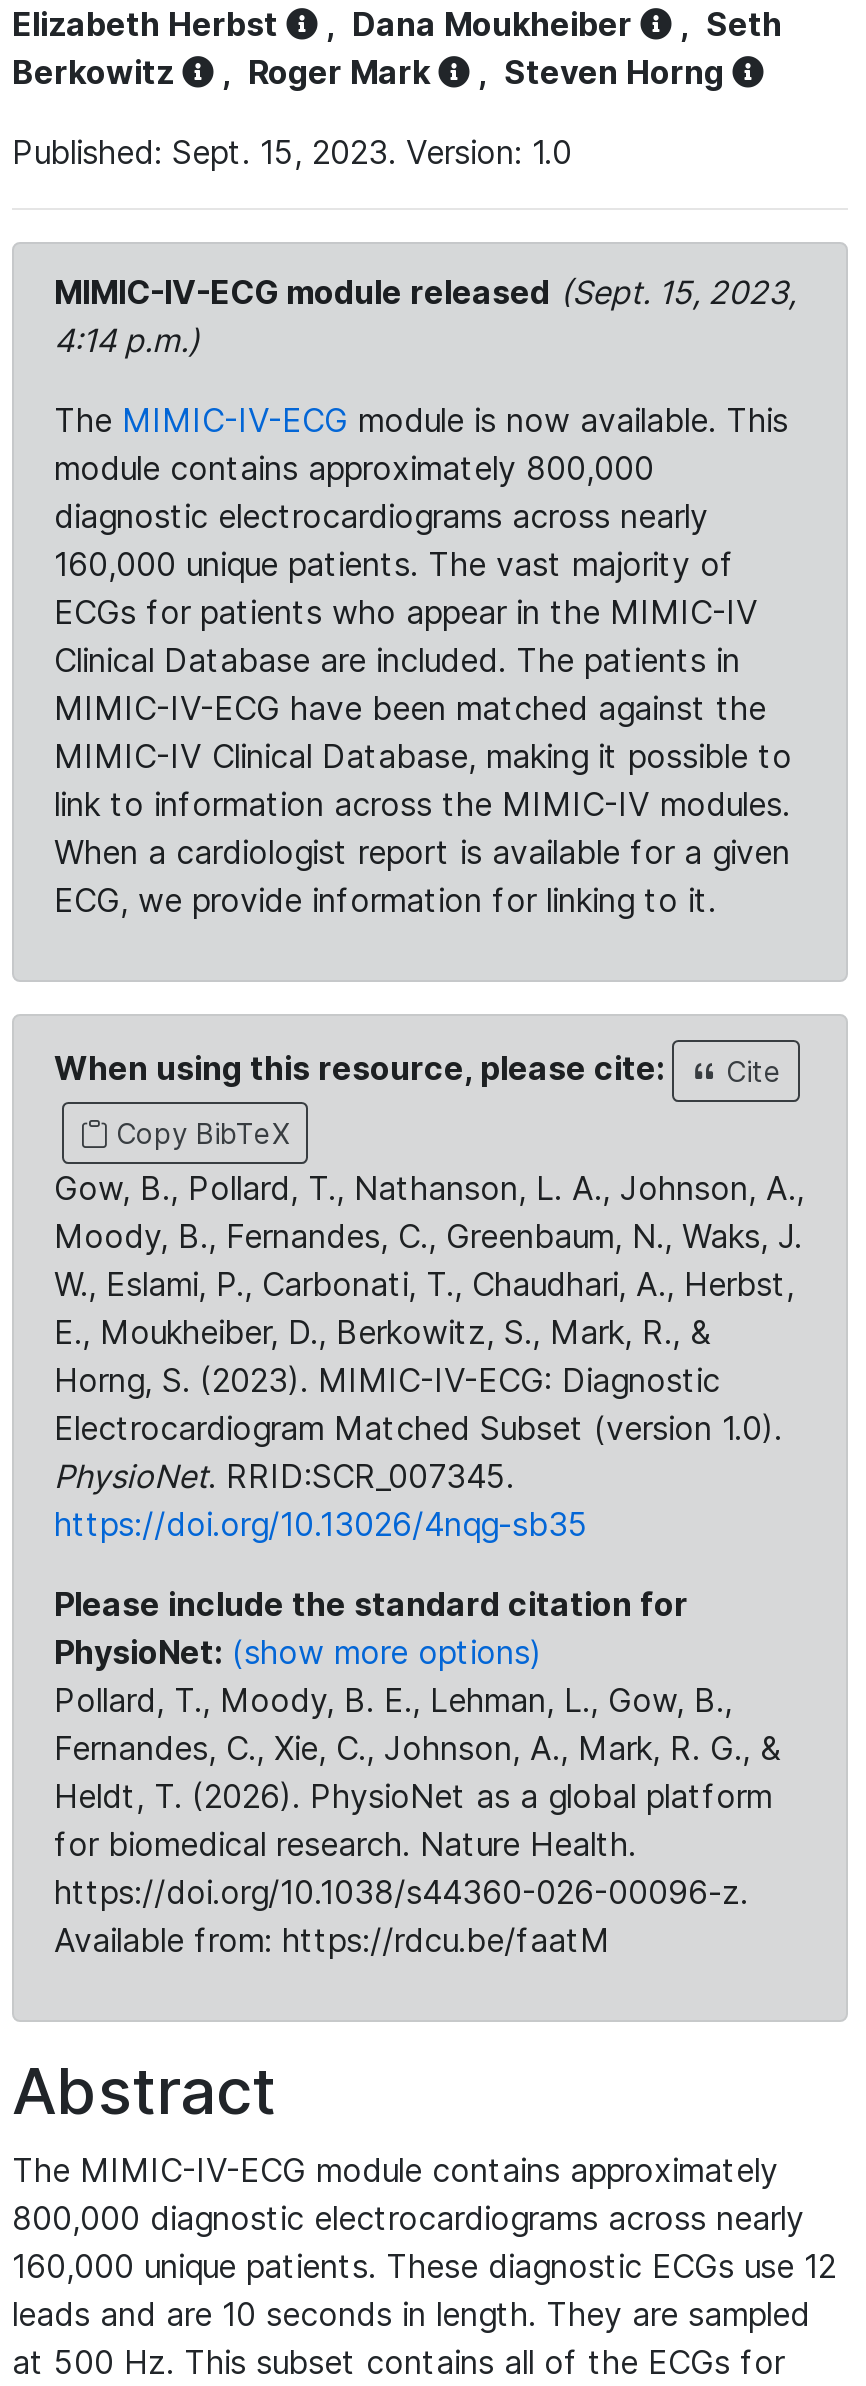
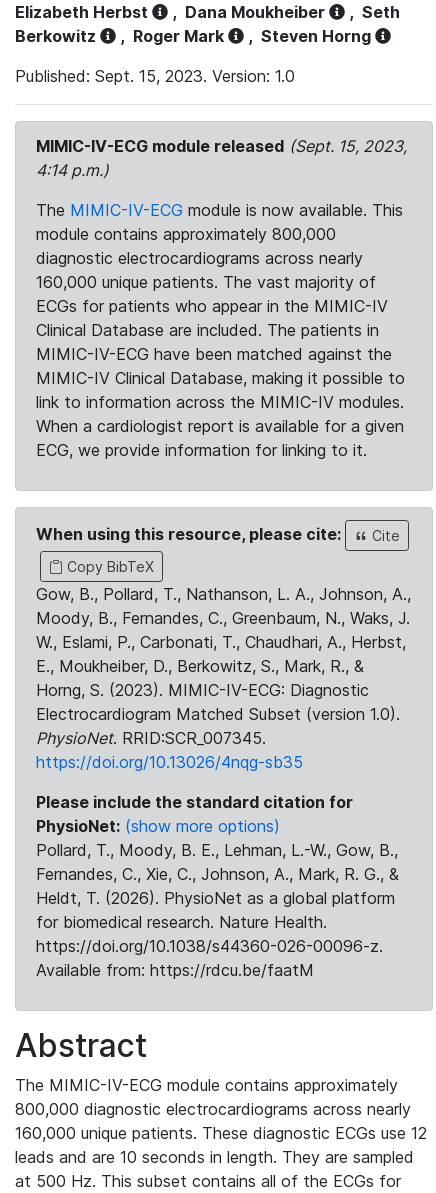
[54,1680,732,1720] Pollard, T., Moody, B. E., Lehman, L., Gow, B., -> [36,840,398,860] Pollard, T., Moody, B. E., Lehman, L.-W., Gow, B.,

